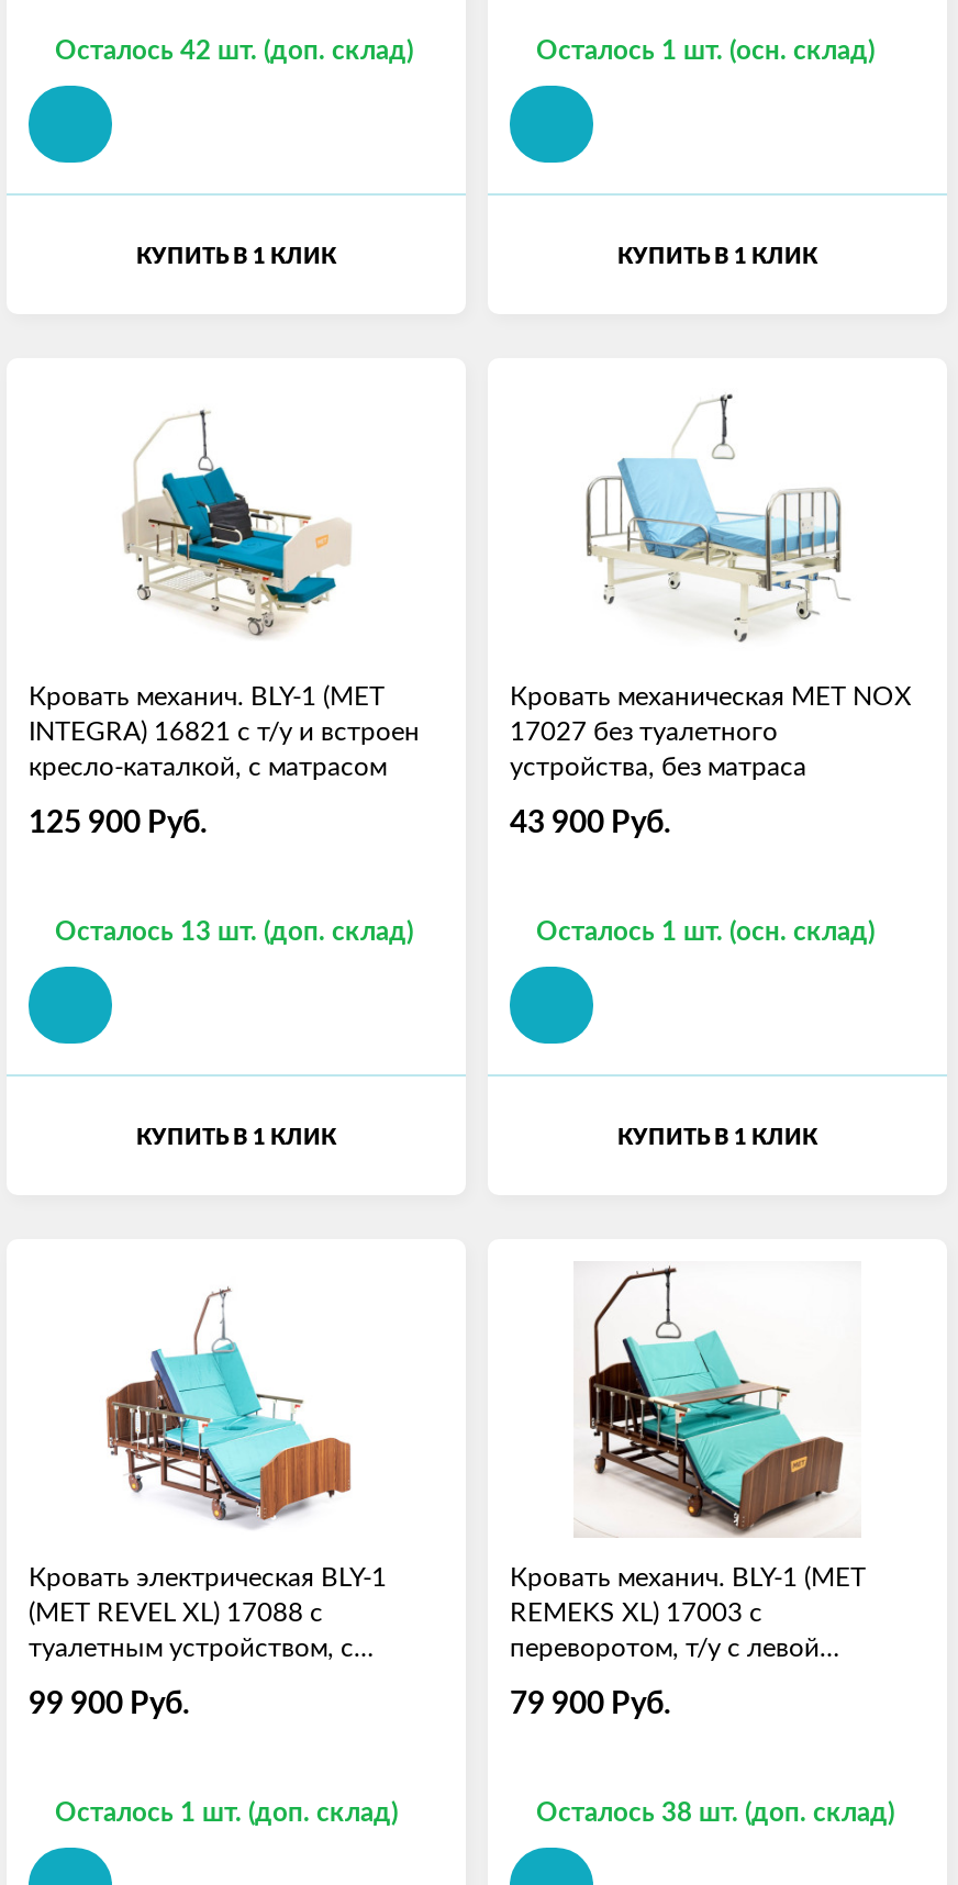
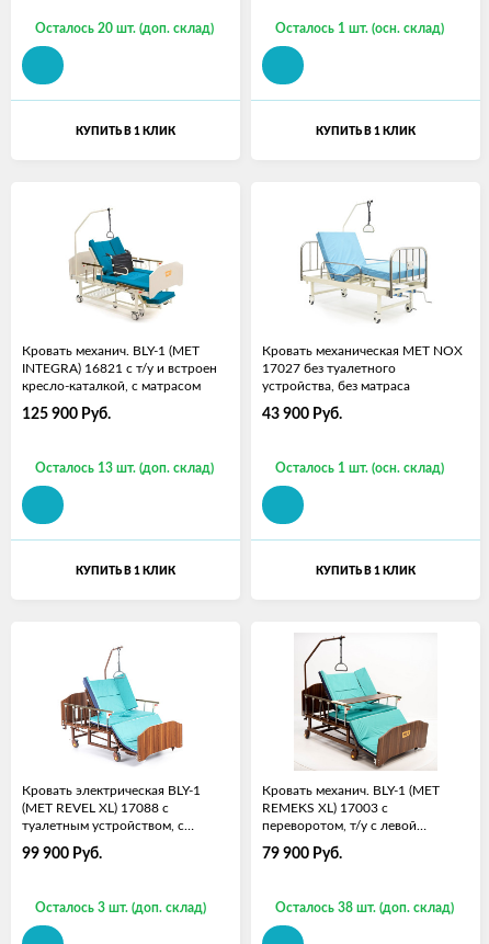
[55,37,413,64] Осталось 42 шт. (доп. склад) -> [35,22,214,35] Осталось 20 шт. (доп. склад)
[55,1799,398,1826] Осталось 1 шт. (доп. склад) -> [35,901,206,914] Осталось 3 шт. (доп. склад)

